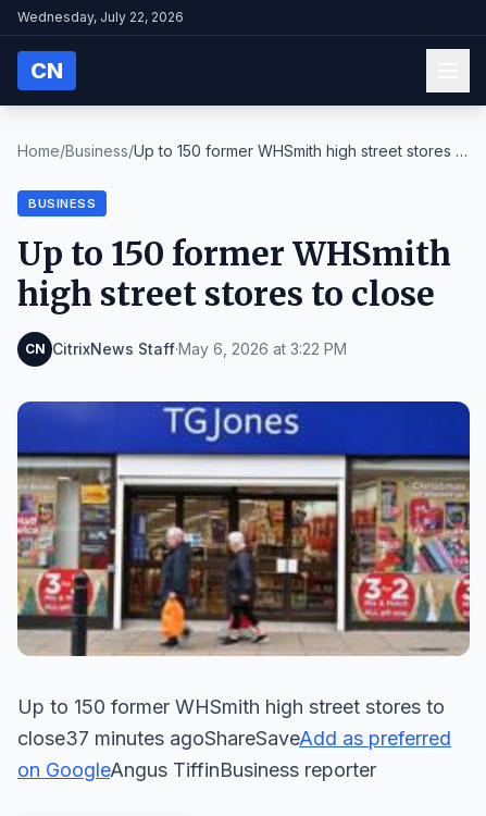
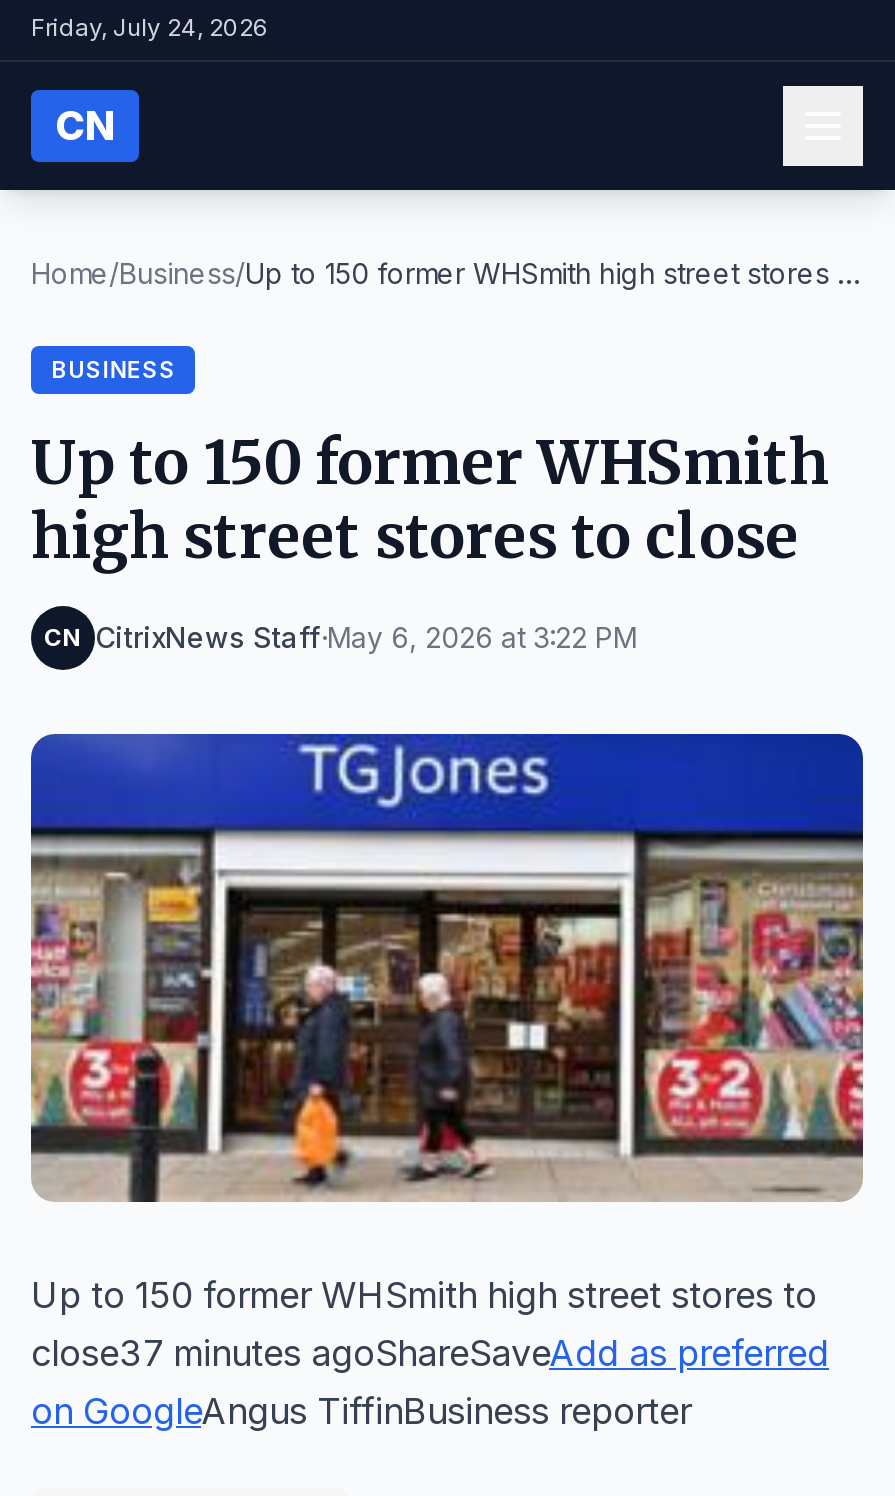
[17,9,184,25] Wednesday, July 22, 2026 -> [31,12,269,42] Friday, July 24, 2026

